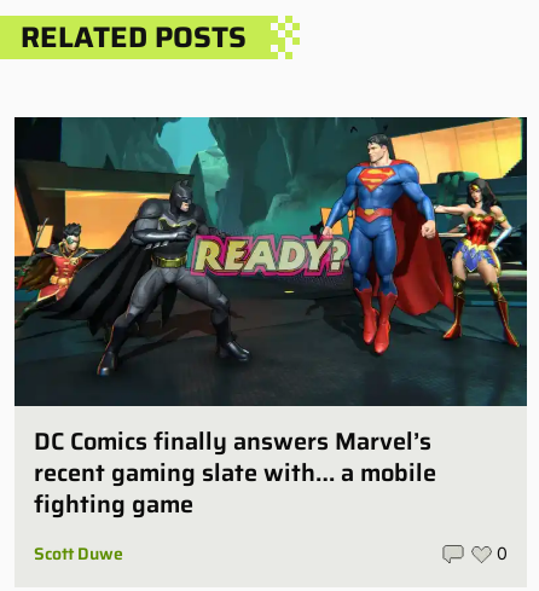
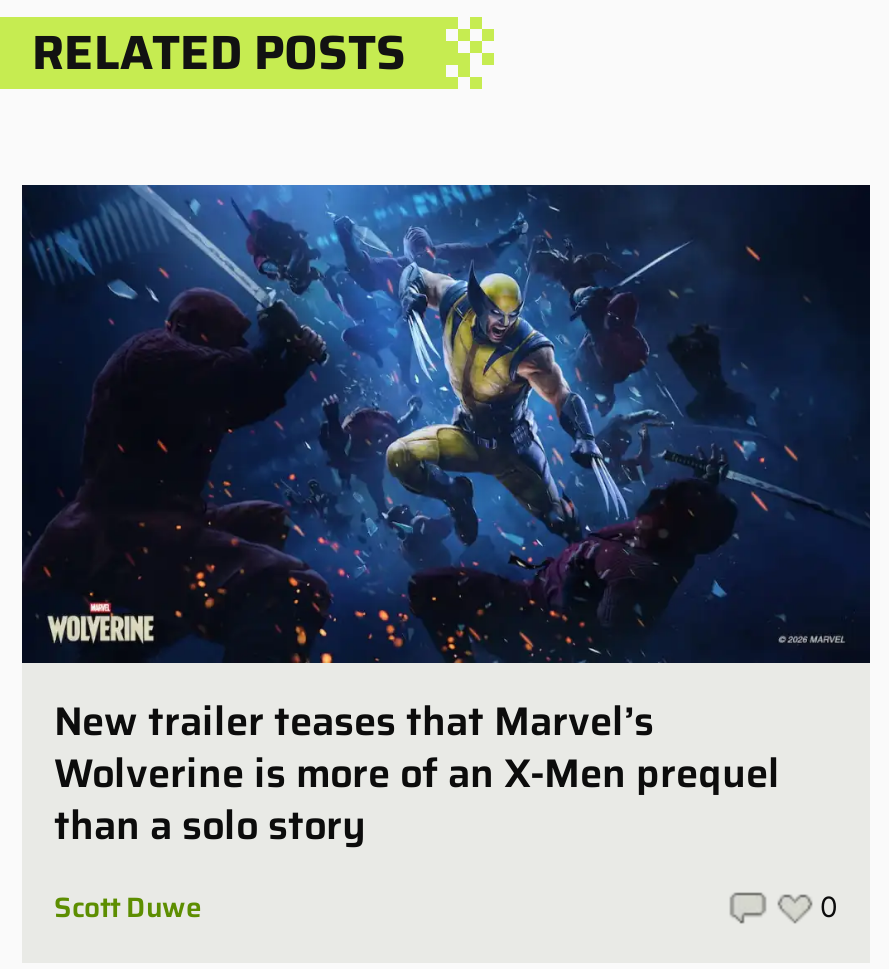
[13,116,527,523] [image] | DC Comics finally answers Marvel’s | recent gaming slate with… a mobile | fighting game -> [20,183,870,857] [image] | New trailer teases that Marvel’s | Wolverine is more of an X-Men prequel | than a solo story

